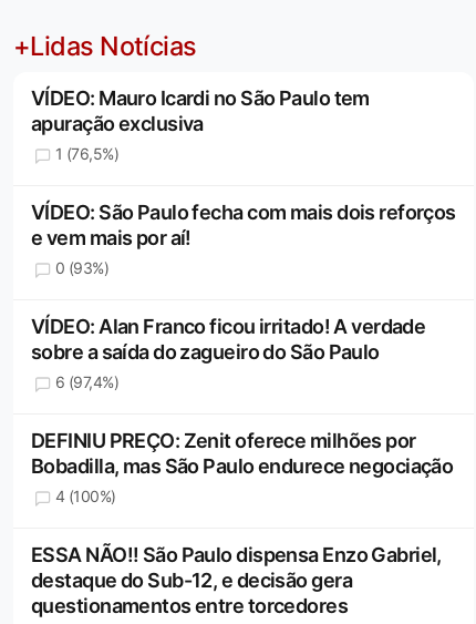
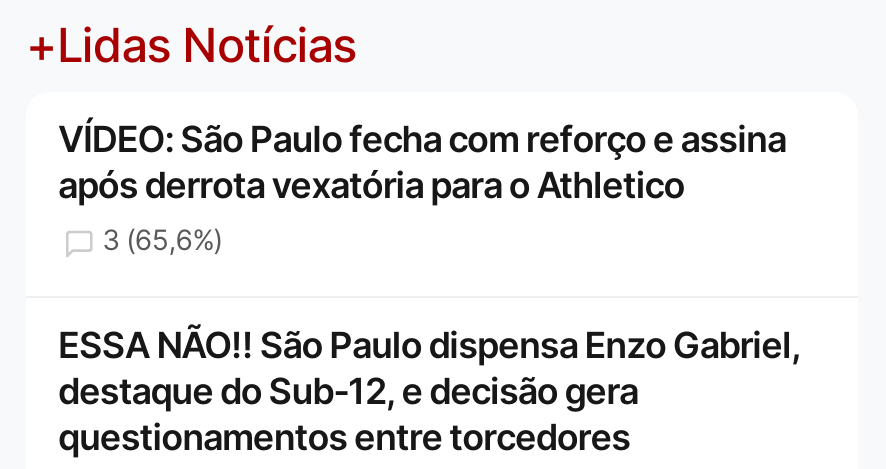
[31,87,456,506] VÍDEO: Mauro Icardi no São Paulo tem | apuração exclusiva | 1 (76,5%) | VÍDEO: São Paulo fecha com mais dois reforços | e vem mais por aí! | 0 (93%) | VÍDEO: Alan Franco ficou irritado! A verdade | sobre a saída do zagueiro do São Paulo | 6 (97,4%) | DEFINIU PREÇO: Zenit oferece milhões por | Bobadilla, mas São Paulo endurece negociação | 4 (100%) -> [58,119,786,257] VÍDEO: São Paulo fecha com reforço e assina | após derrota vexatória para o Athletico | 3 (65,6%)

